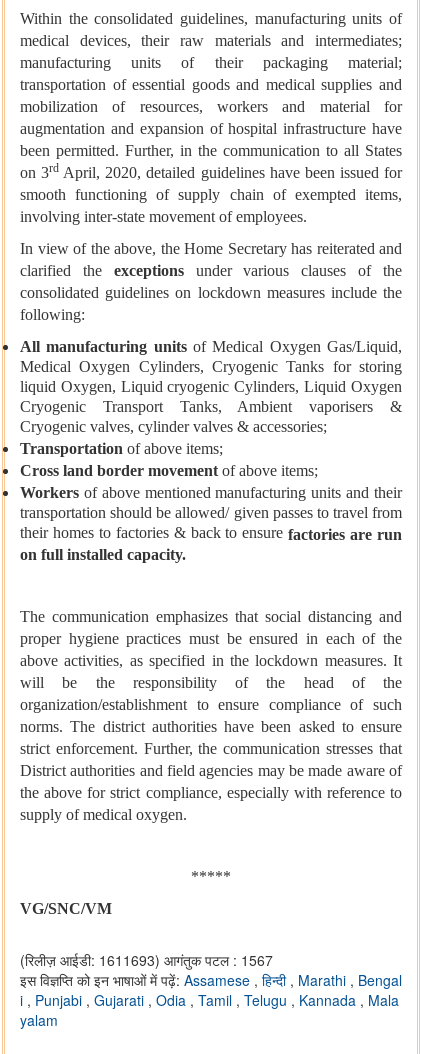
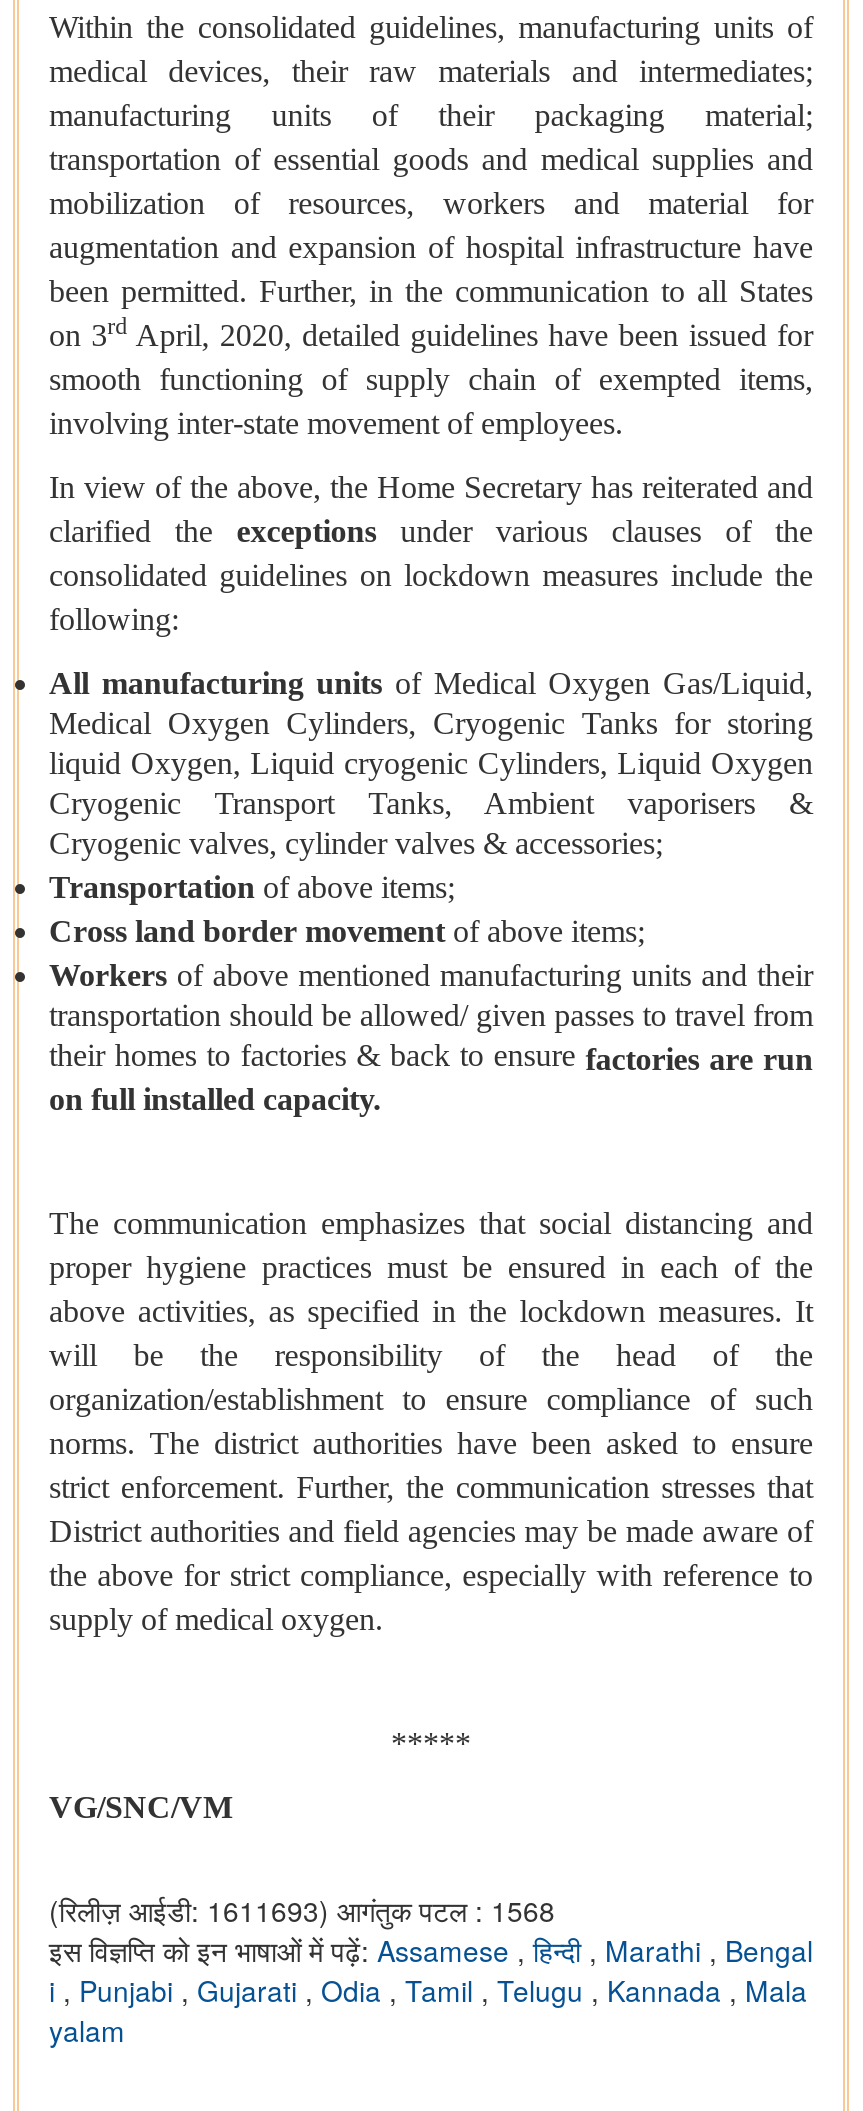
[20,950,273,970] (रिलीज़ आईडी: 1611693) आगंतुक पटल : 1567 -> [49,1890,555,1930] (रिलीज़ आईडी: 1611693) आगंतुक पटल : 1568

